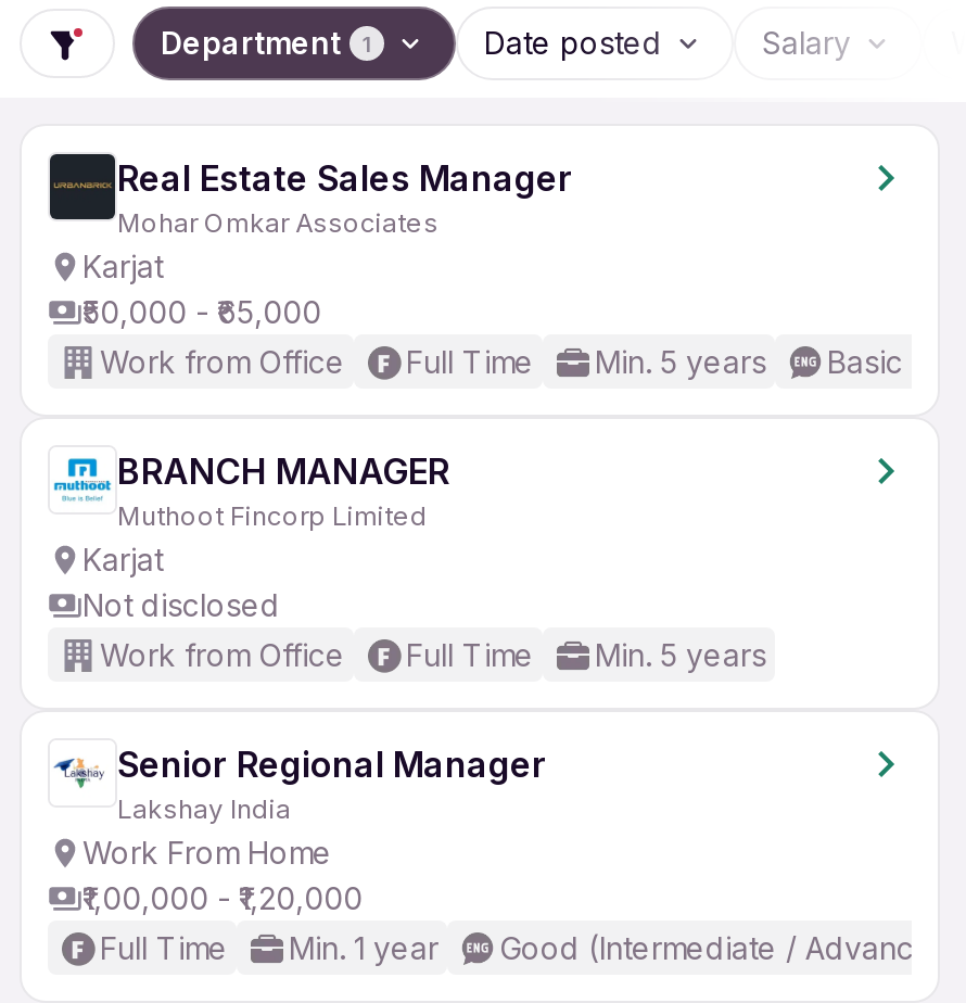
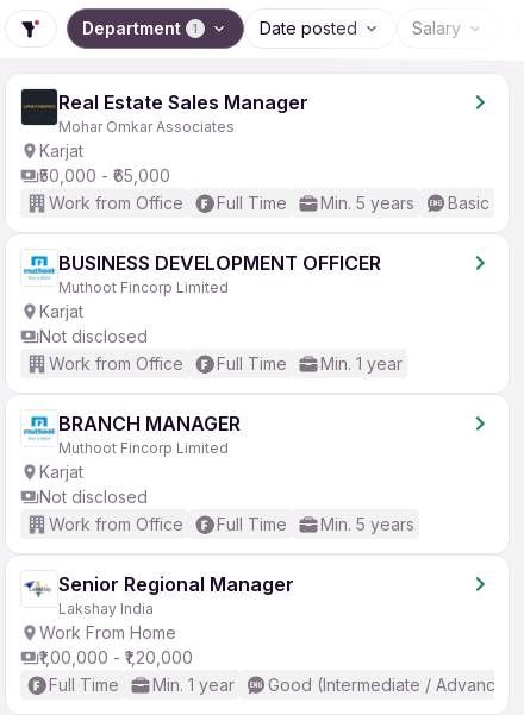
none -> [39,251,403,374] BUSINESS DEVELOPMENT OFFICER | Muthoot Fincorp Limited | Karjat | Not disclosed | Work from Office | Full Time | Min. 1 year

